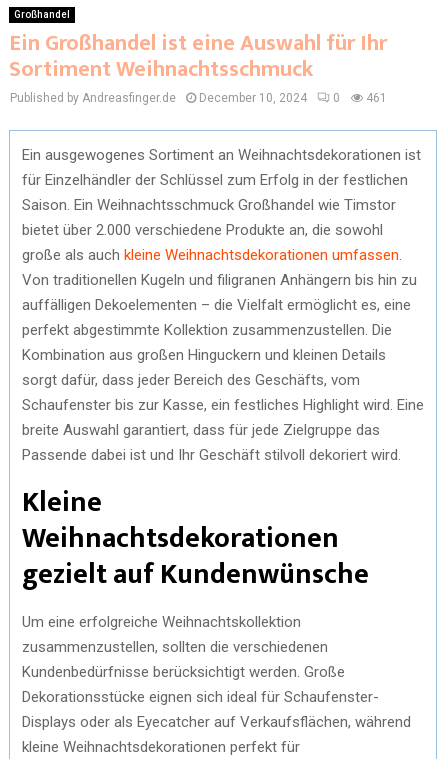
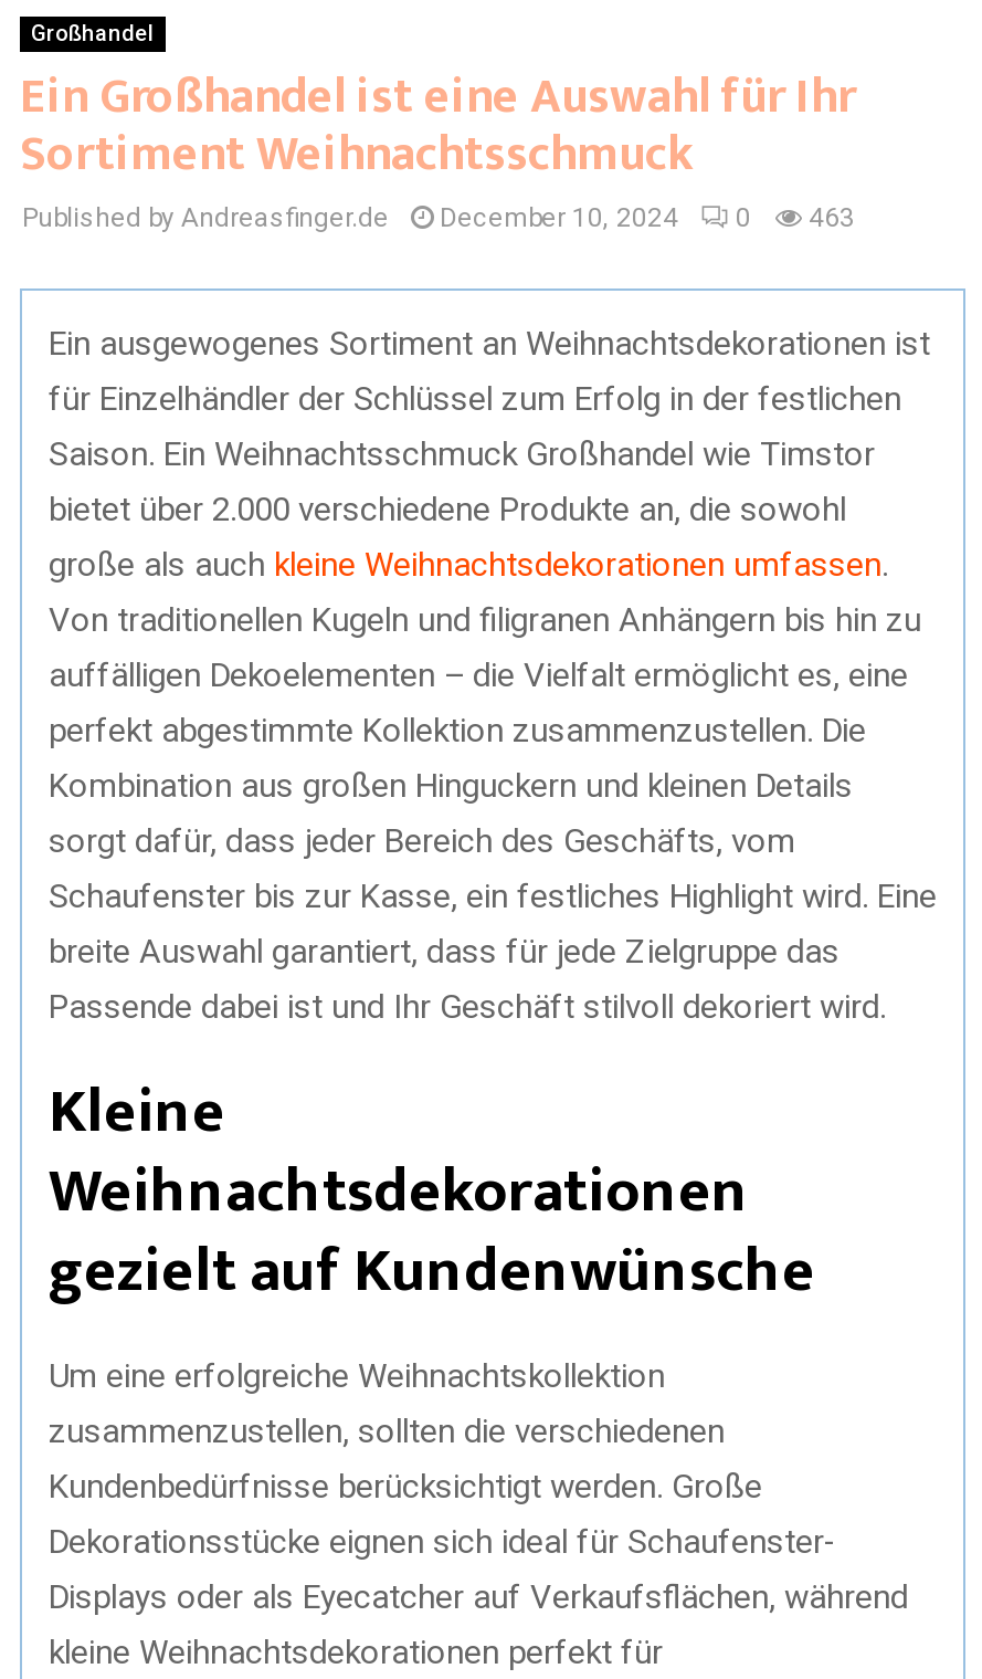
[10,91,387,105] Published by Andreasfinger.de December 10, 2024 0 461 -> [22,202,855,233] Published by Andreasfinger.de December 10, 2024 0 463

